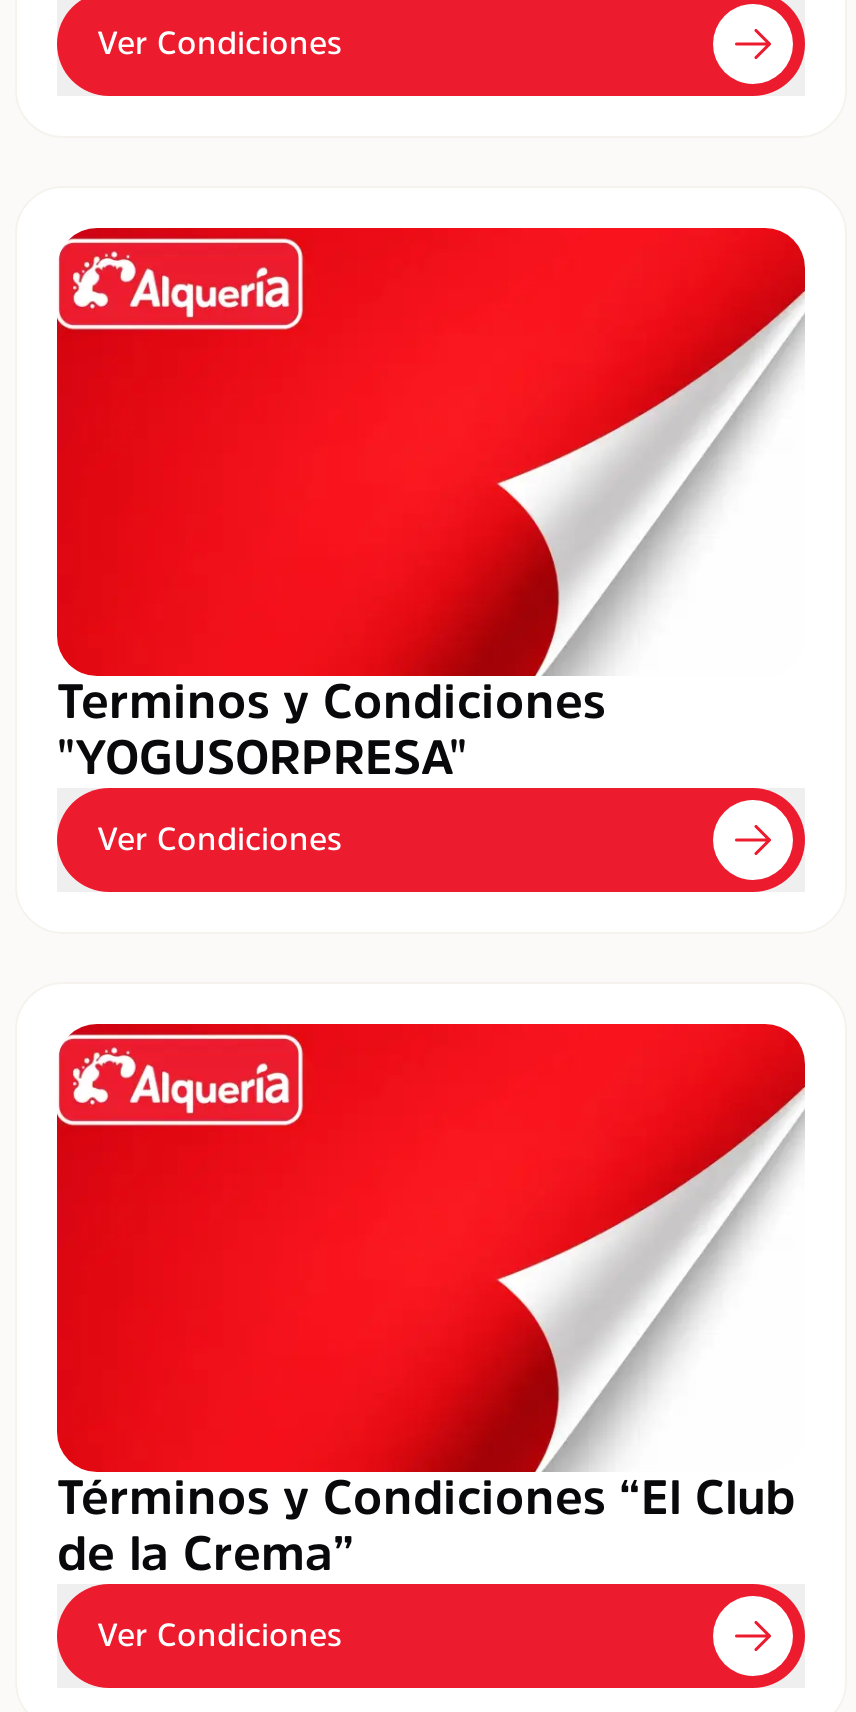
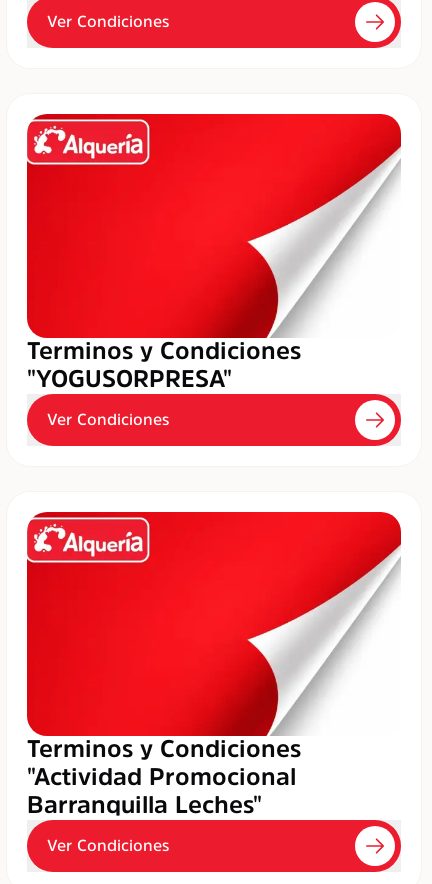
[57,1474,795,1578] Términos y Condiciones “El Club | de la Crema” -> [27,737,301,817] Terminos y Condiciones | "Actividad Promocional | Barranquilla Leches"

